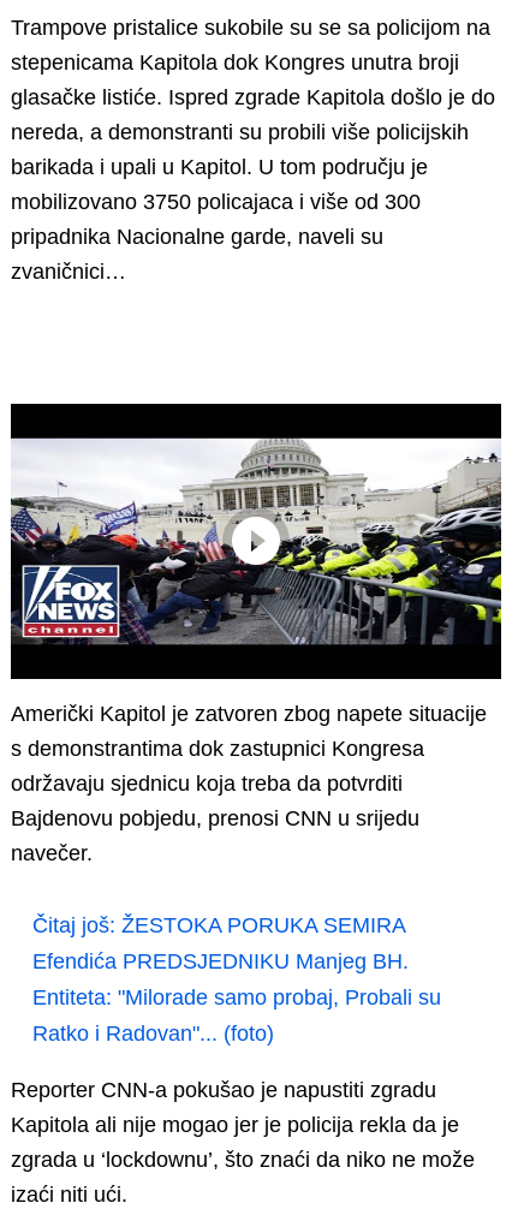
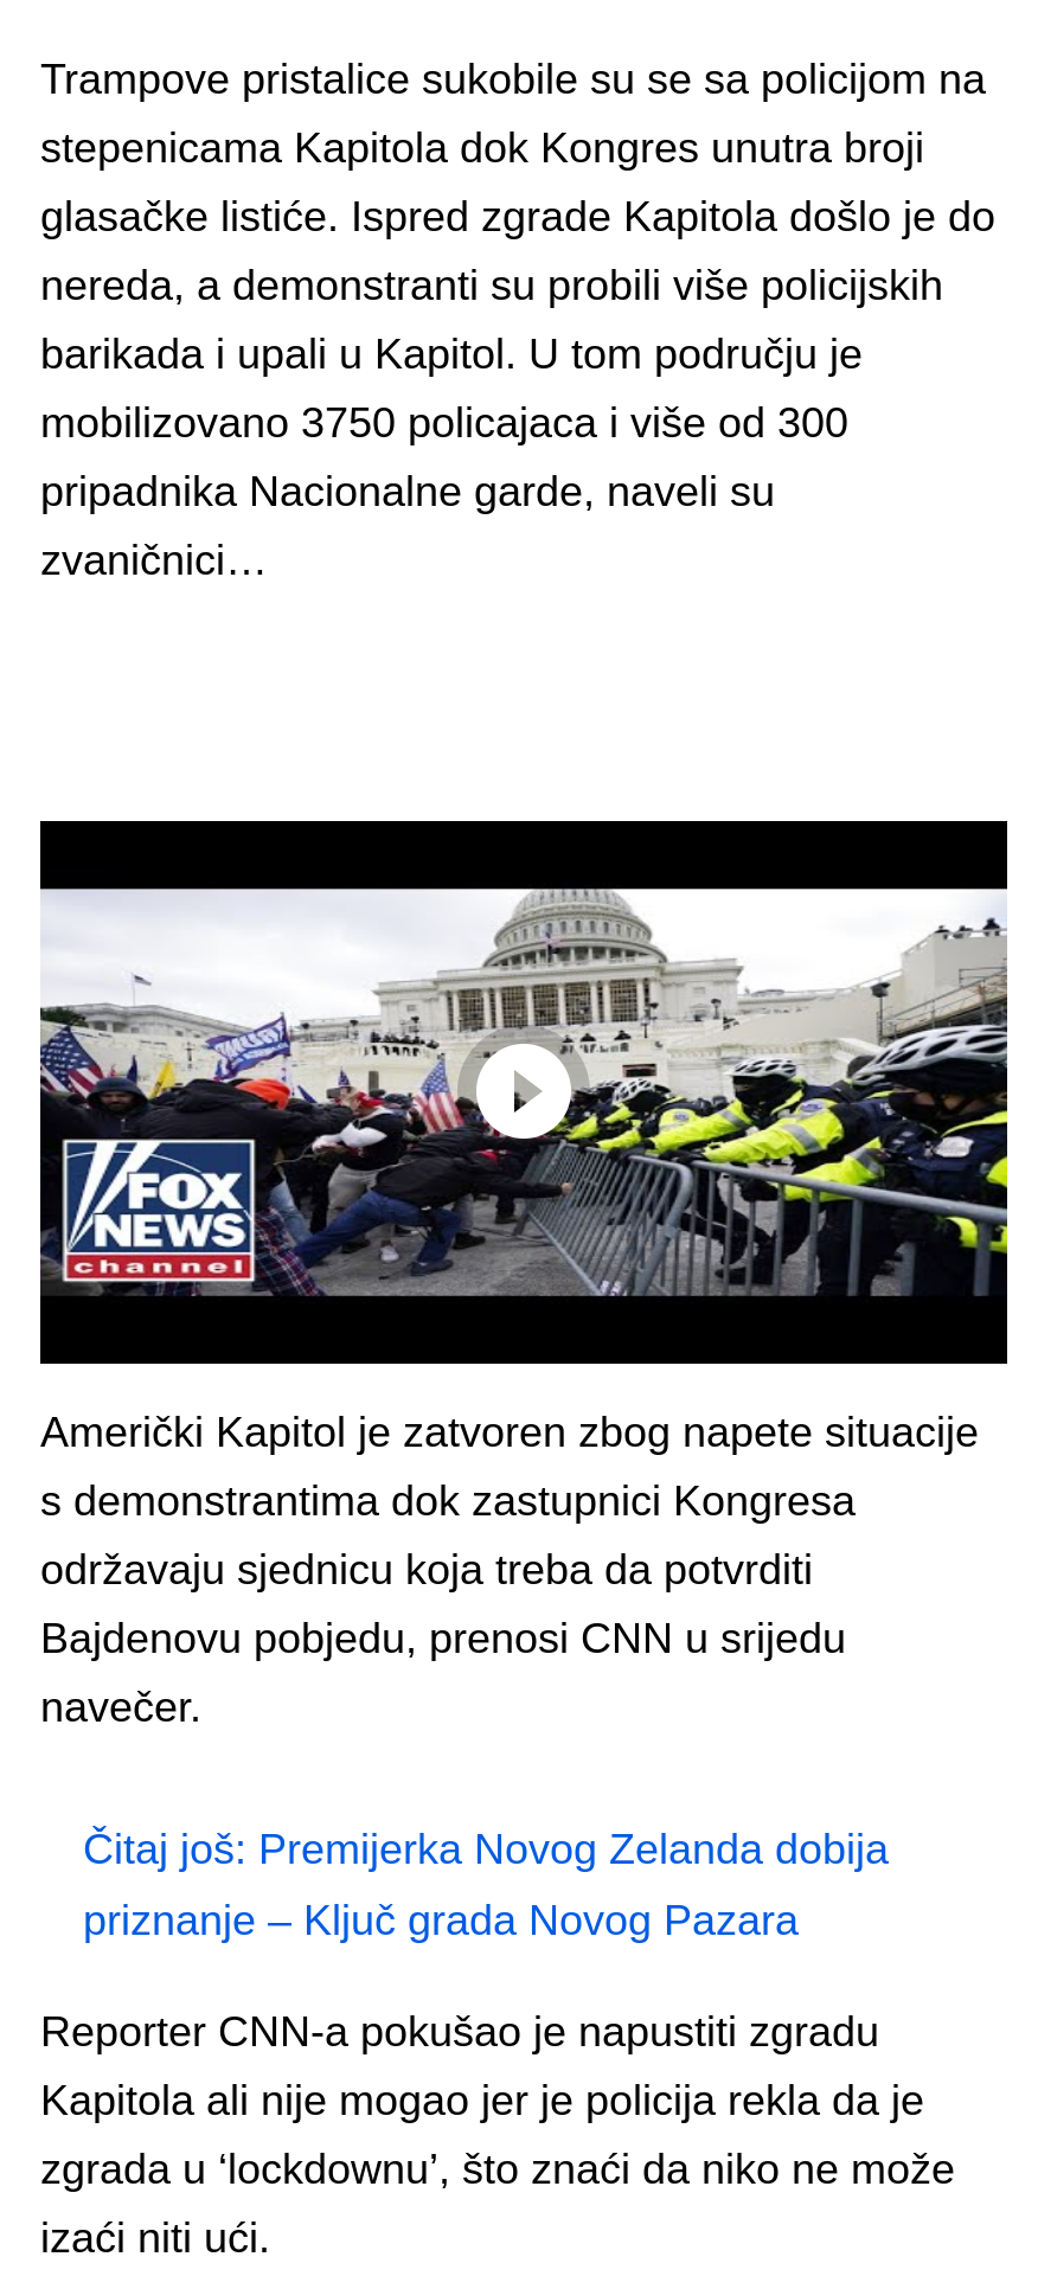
[32,914,441,1046] Čitaj još: ŽESTOKA PORUKA SEMIRA | Efendića PREDSJEDNIKU Manjeg BH. | Entiteta: "Milorade samo probaj, Probali su | Ratko i Radovan"... (foto) -> [83,1826,889,1945] Čitaj još: Premijerka Novog Zelanda dobija | priznanje – Ključ grada Novog Pazara

